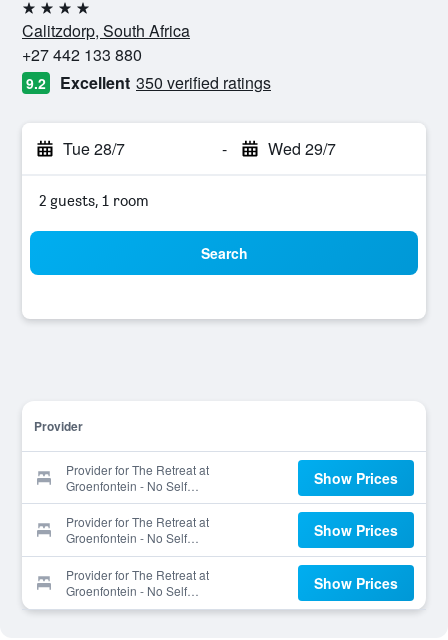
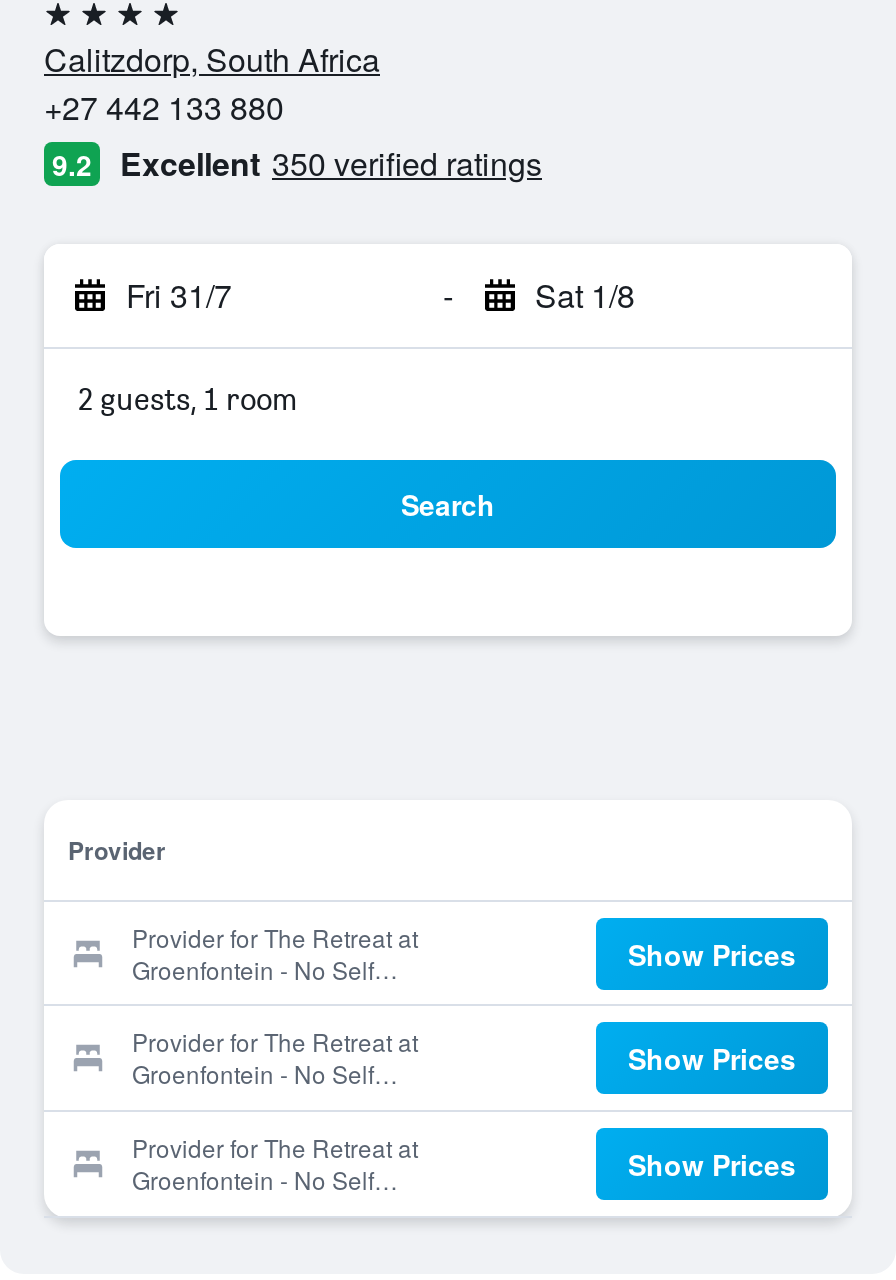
[63,137,125,160] Tue 28/7 -> [126,272,232,318] Fri 31/7
[267,137,335,160] Wed 29/7 -> [535,272,635,318] Sat 1/8

